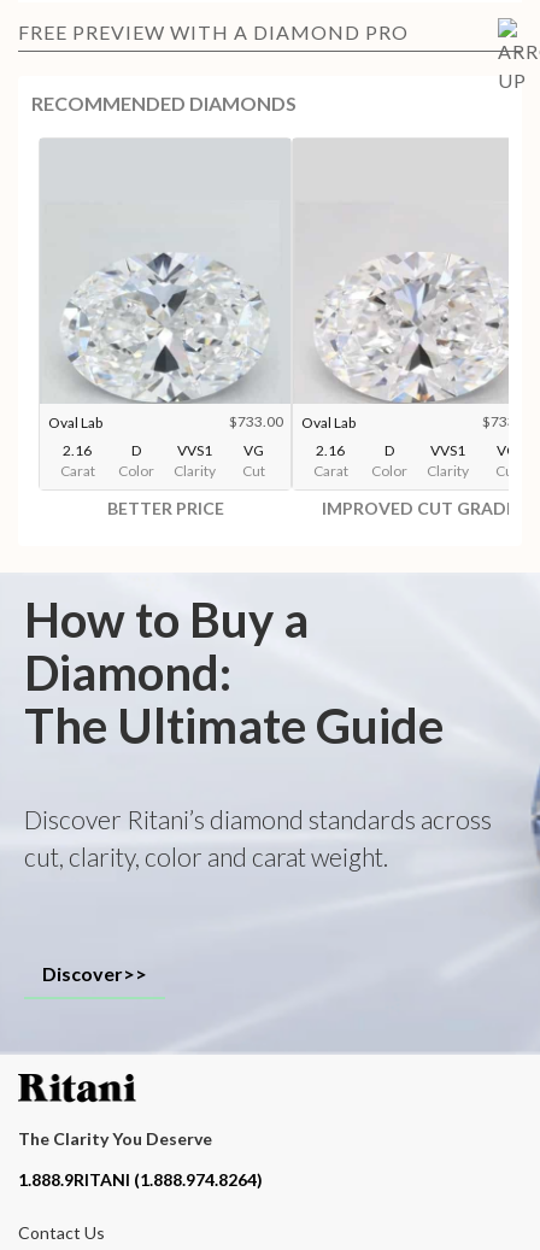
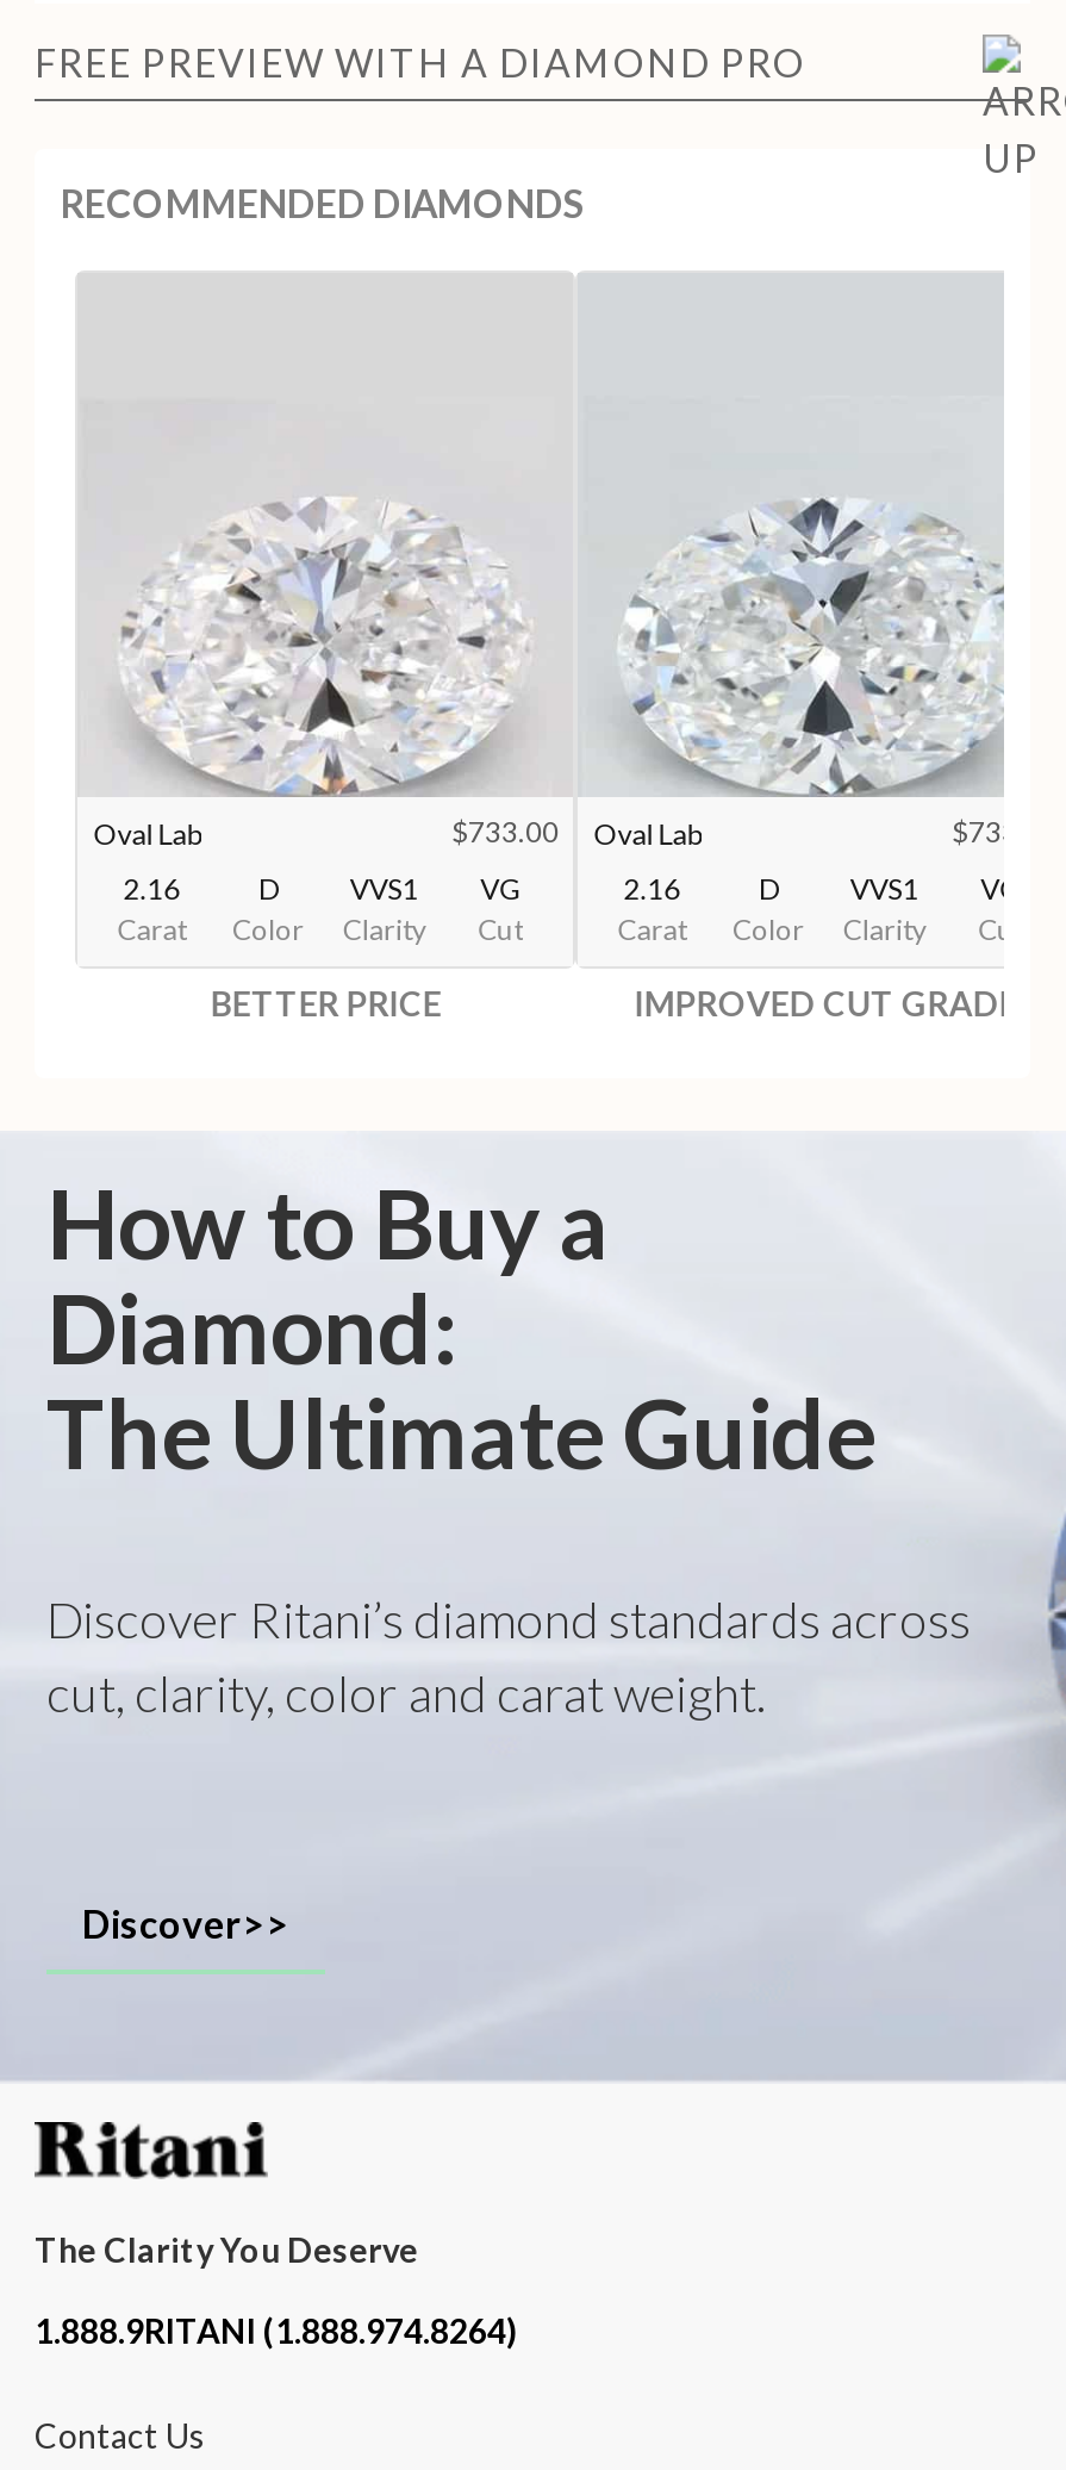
[63,253,265,403] [image] -> [120,499,523,795] [image]
[315,253,507,403] [image] -> [623,499,1004,795] [image]

